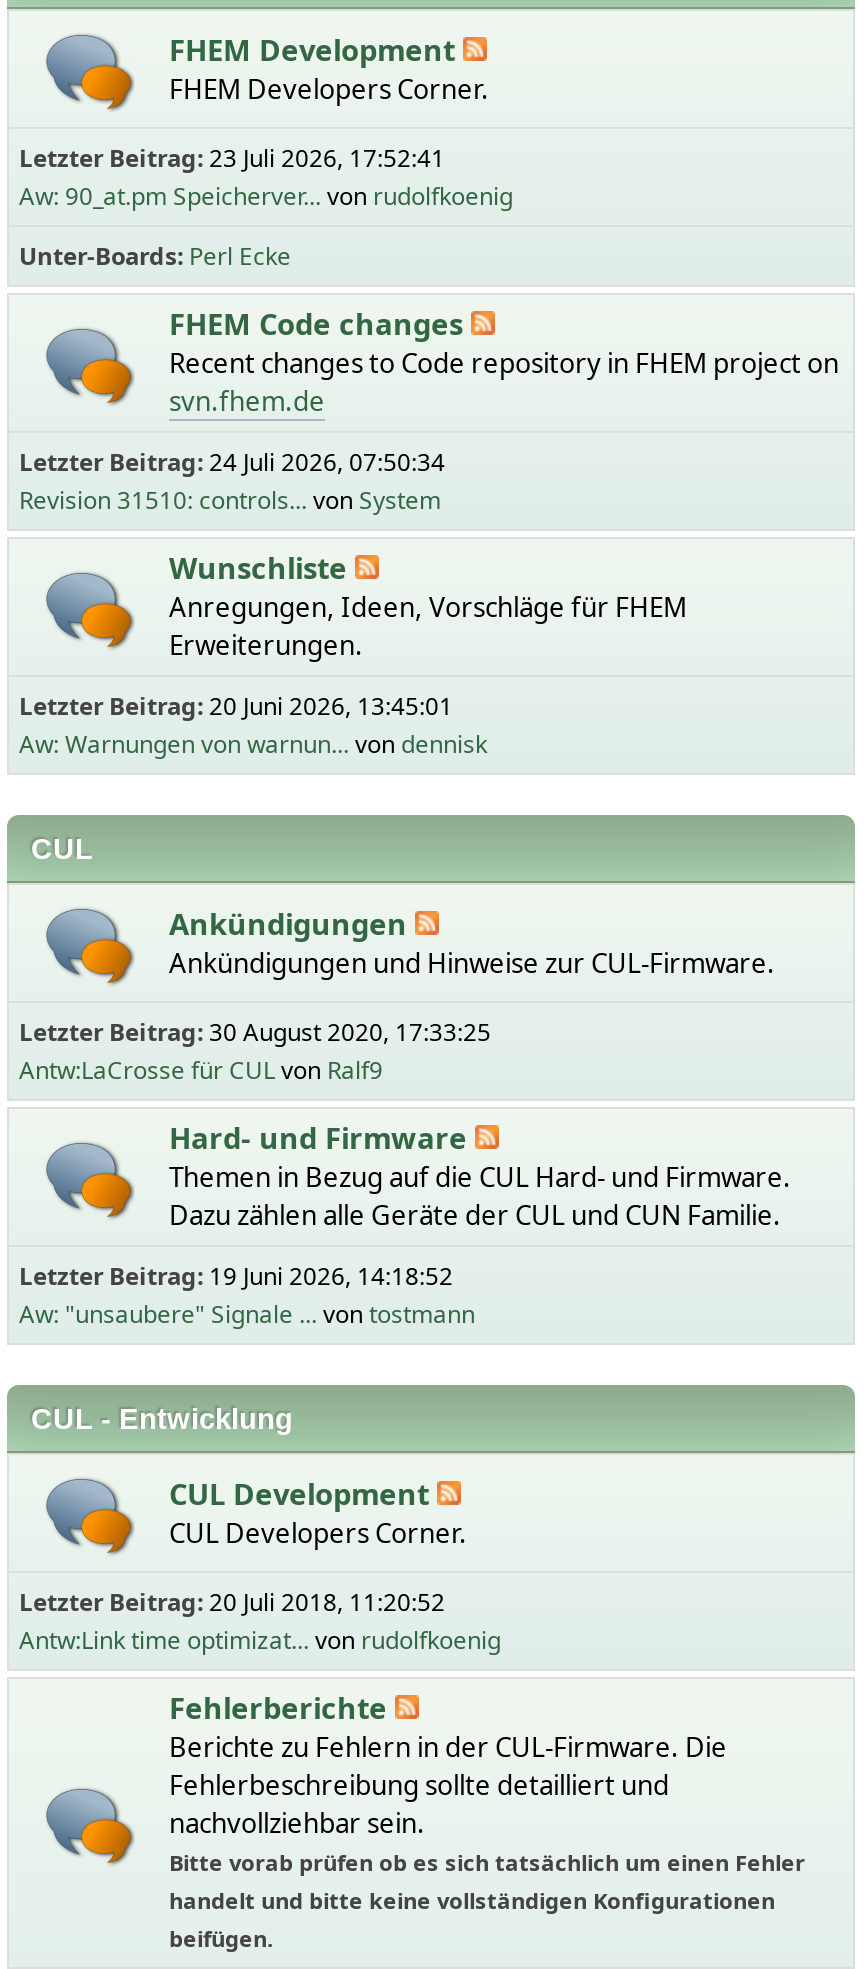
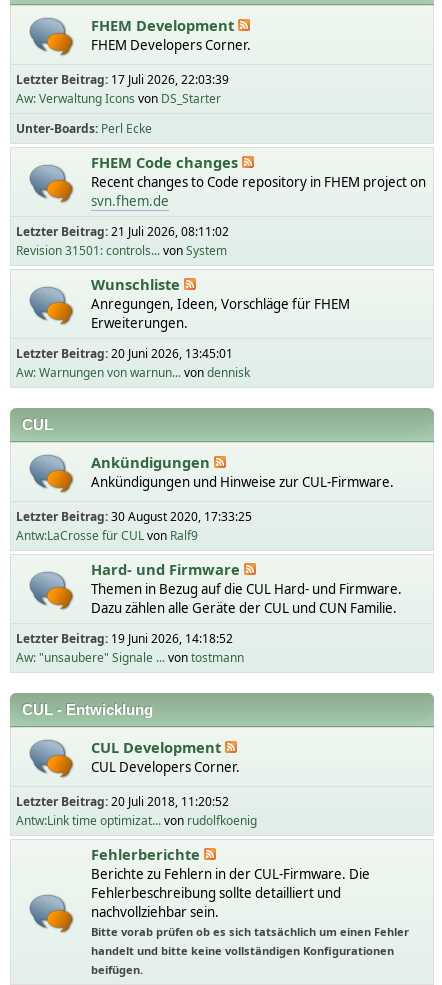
[19,141,445,175] Letzter Beitrag: 23 Juli 2026, 17:52:41 -> [16,71,229,88] Letzter Beitrag: 17 Juli 2026, 22:03:39
[19,179,513,213] Aw: 90_at.pm Speicherver... von rudolfkoenig -> [16,90,221,107] Aw: Verwaltung Icons von DS_Starter
[19,445,445,479] Letzter Beitrag: 24 Juli 2026, 07:50:34 -> [16,223,229,240] Letzter Beitrag: 21 Juli 2026, 08:11:02
[19,483,441,517] Revision 31510: controls... von System -> [16,242,227,259] Revision 31501: controls... von System

